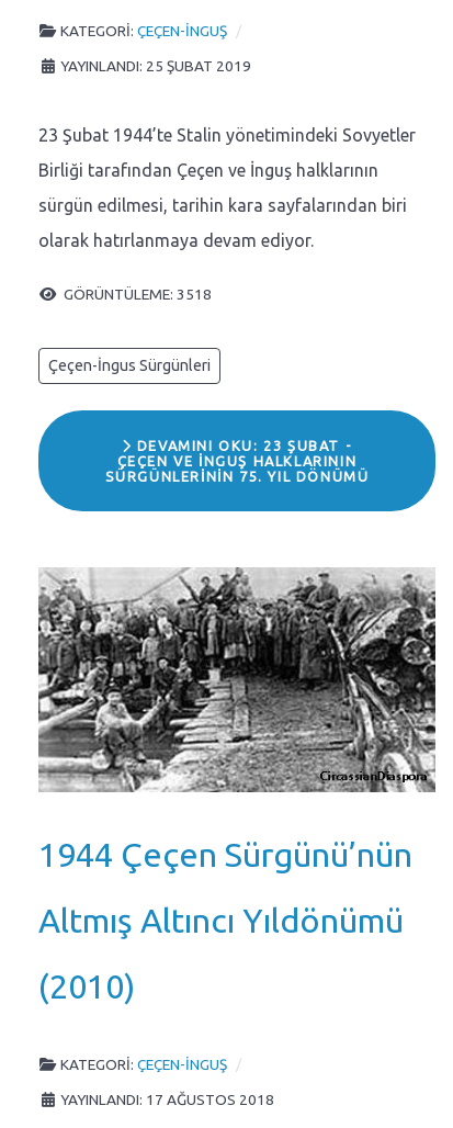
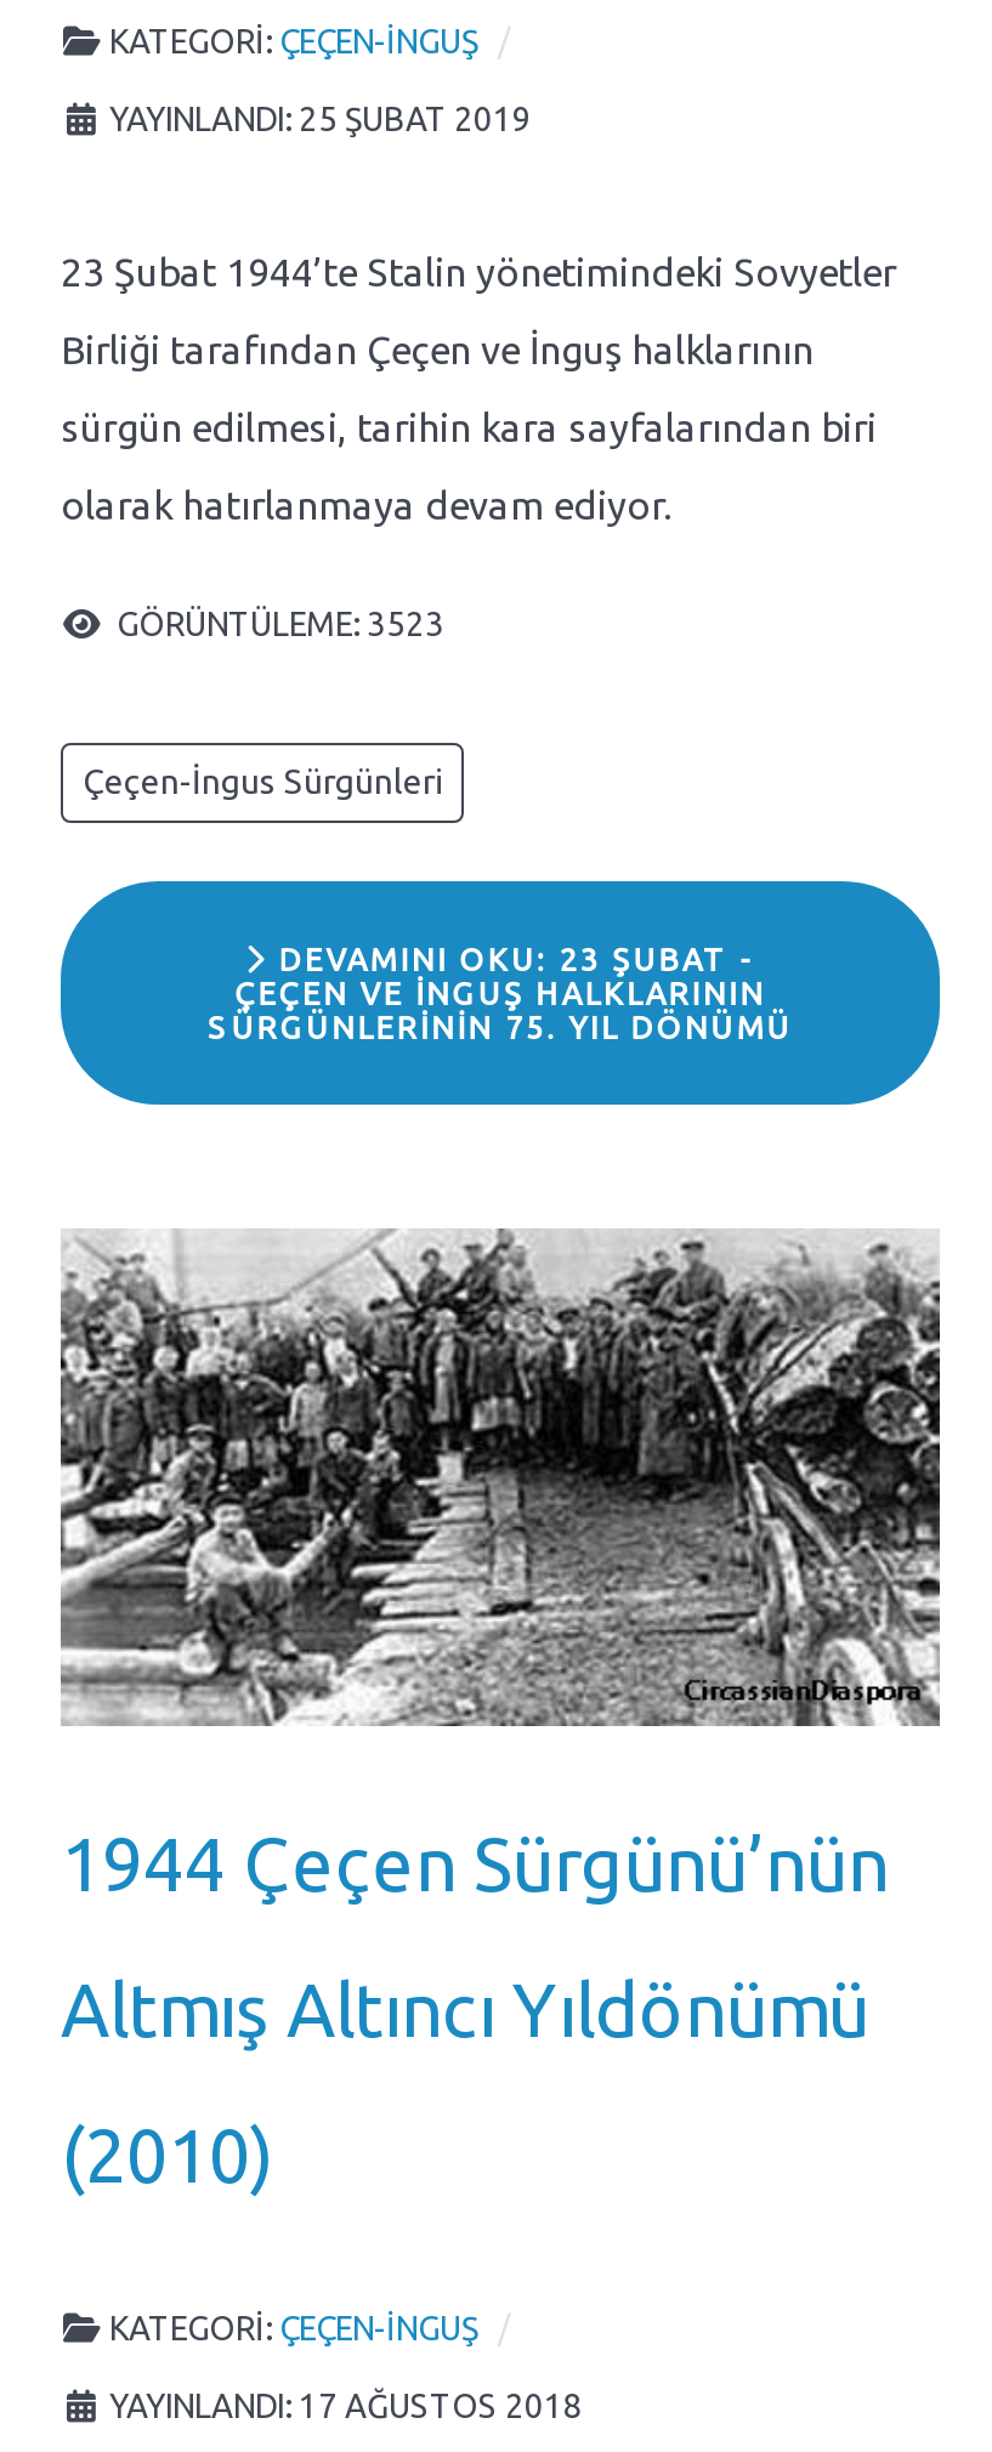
[60,286,212,303] GÖRÜNTÜLEME: 3518 -> [109,605,444,644] GÖRÜNTÜLEME: 3523

